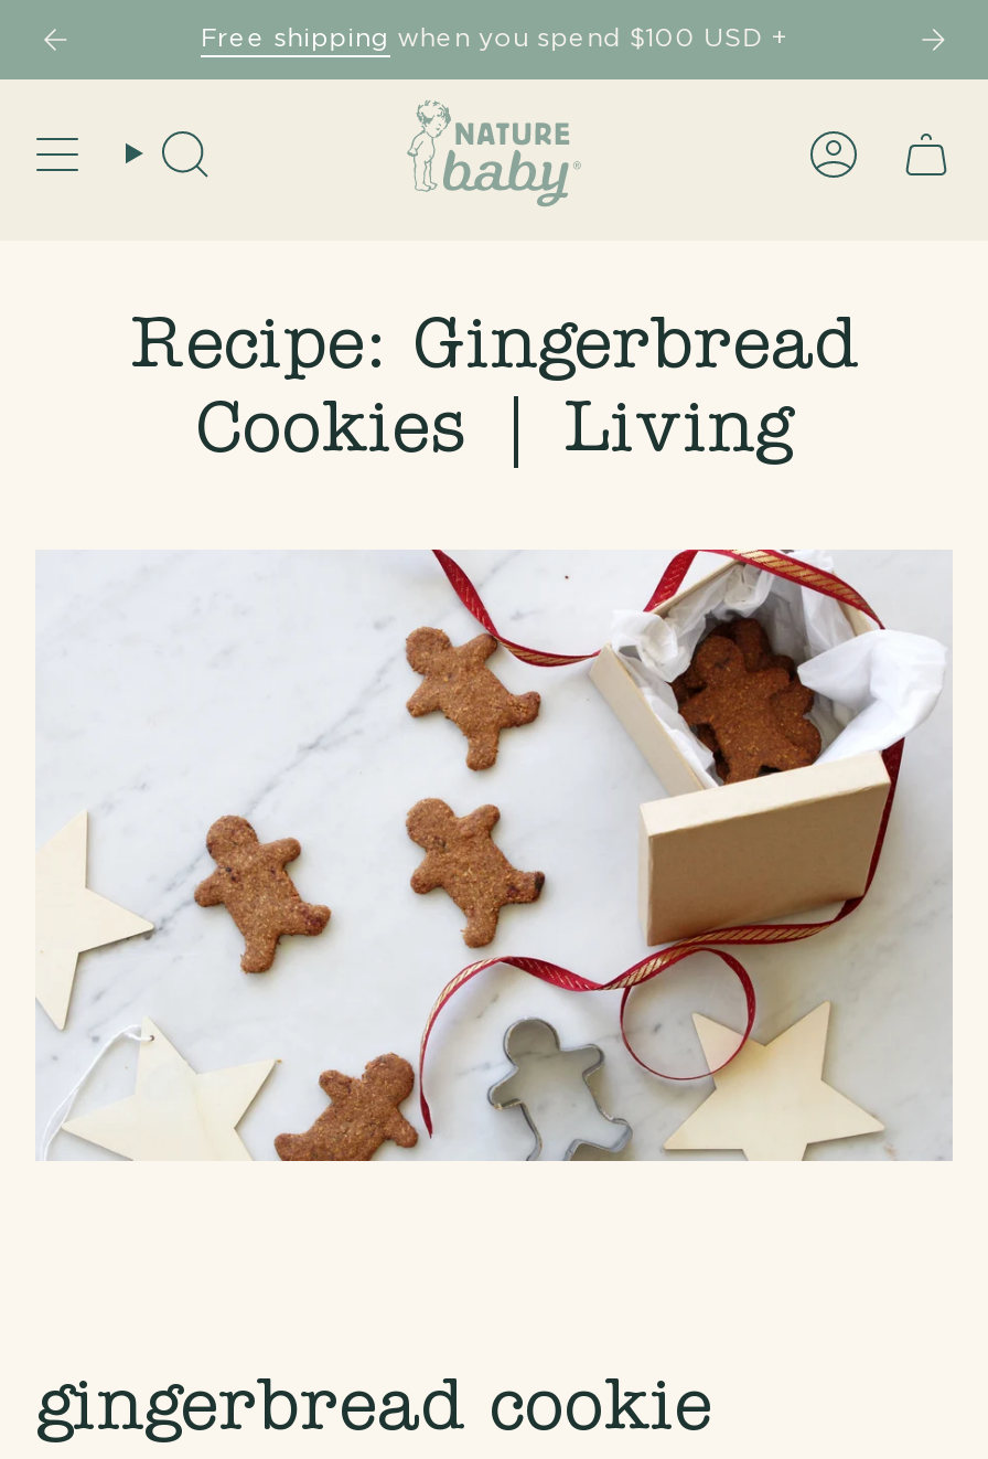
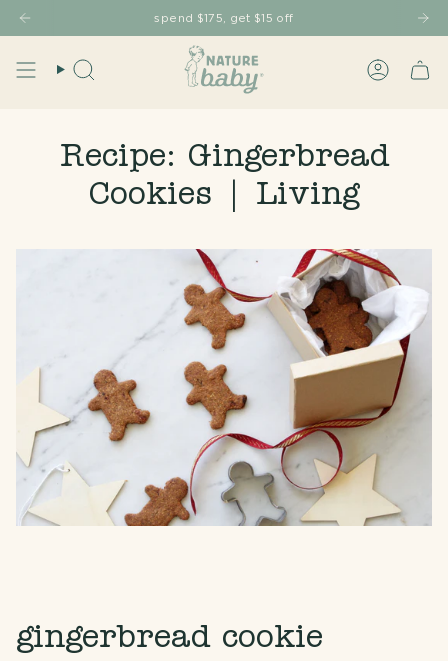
[201,26,787,51] Free shipping when you spend $100 USD + -> [154,12,293,23] spend $175, get $15 off

